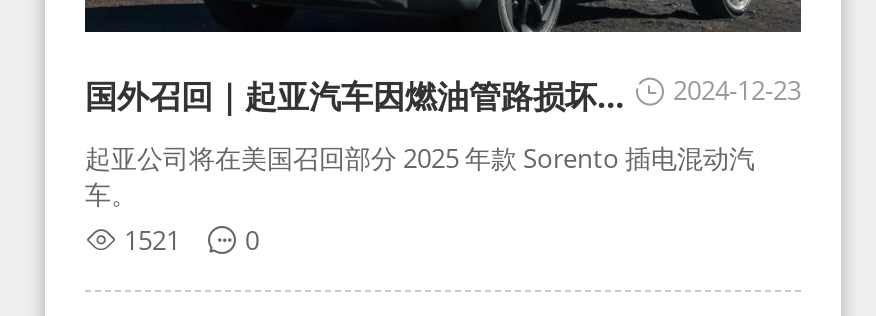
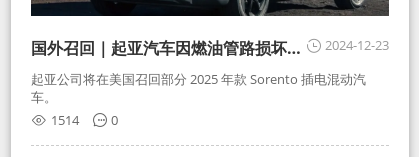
[124,223,259,259] 1521 0 -> [50,111,118,129] 1514 0

